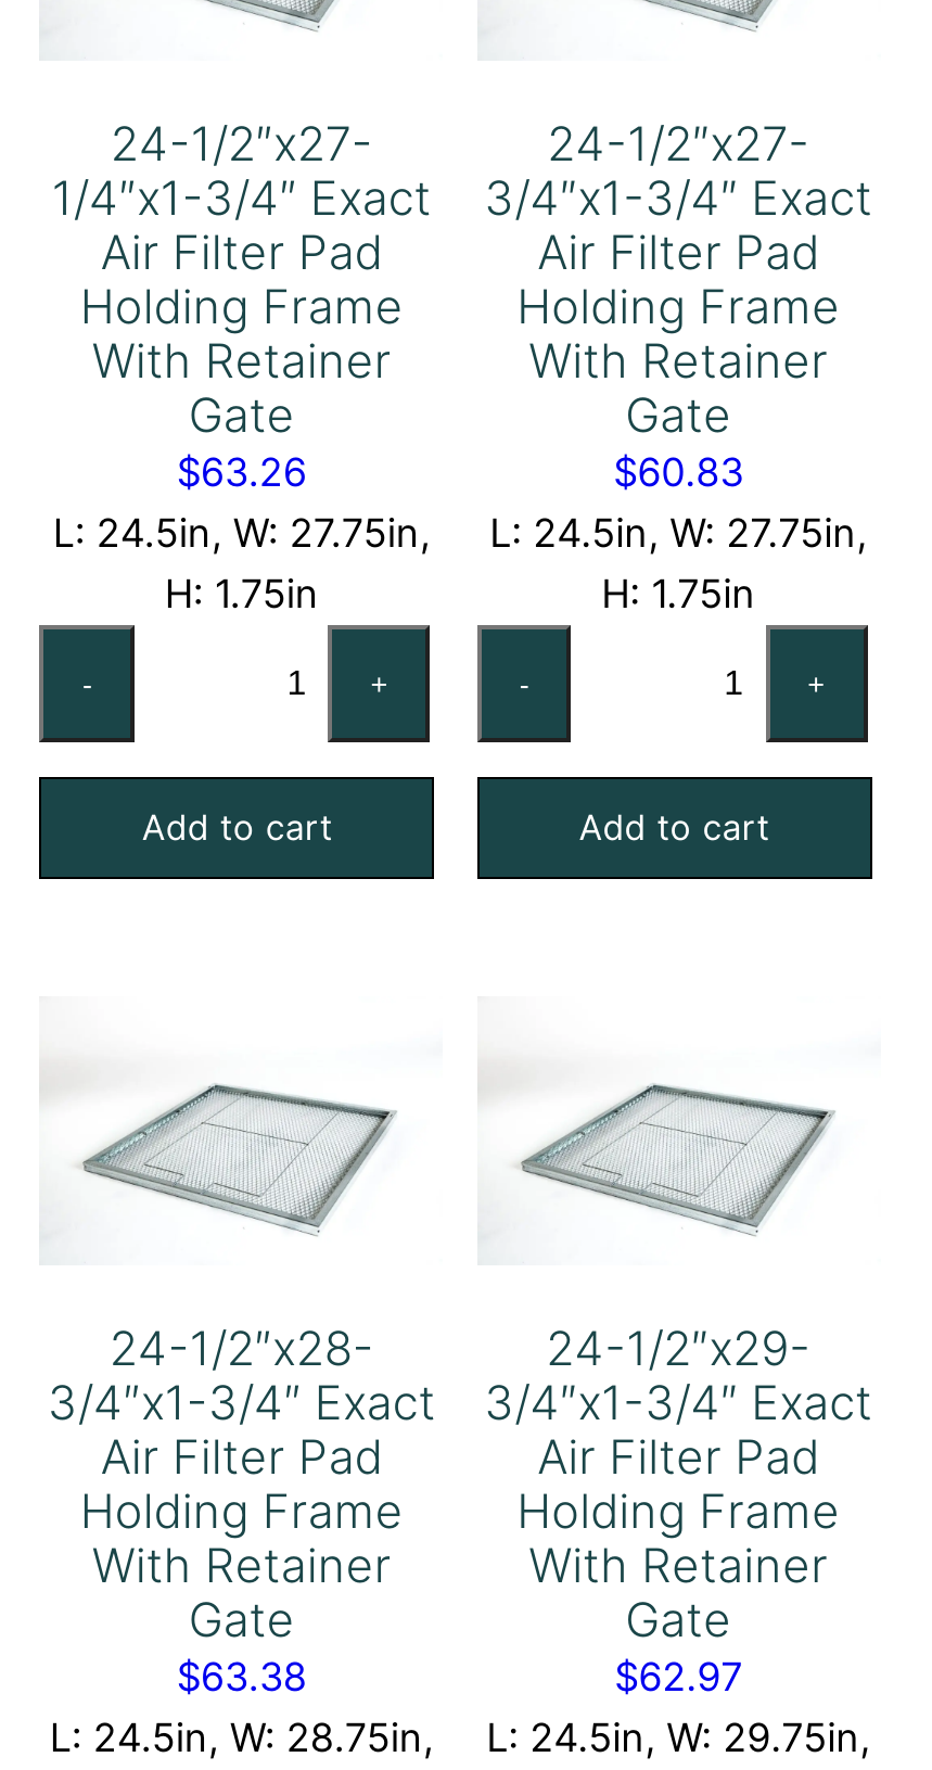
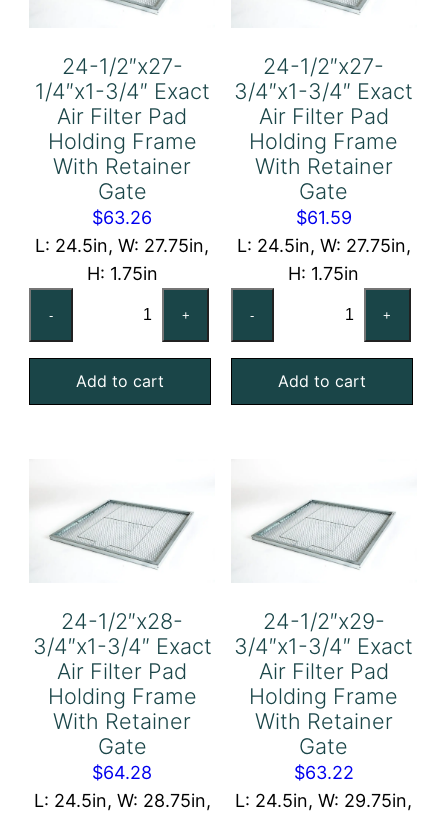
[613,449,744,495] $60.83 -> [296,207,352,228] $61.59
[176,1654,307,1699] $63.38 -> [92,762,152,783] $64.28
[615,1654,743,1699] $62.97 -> [294,762,354,783] $63.22

